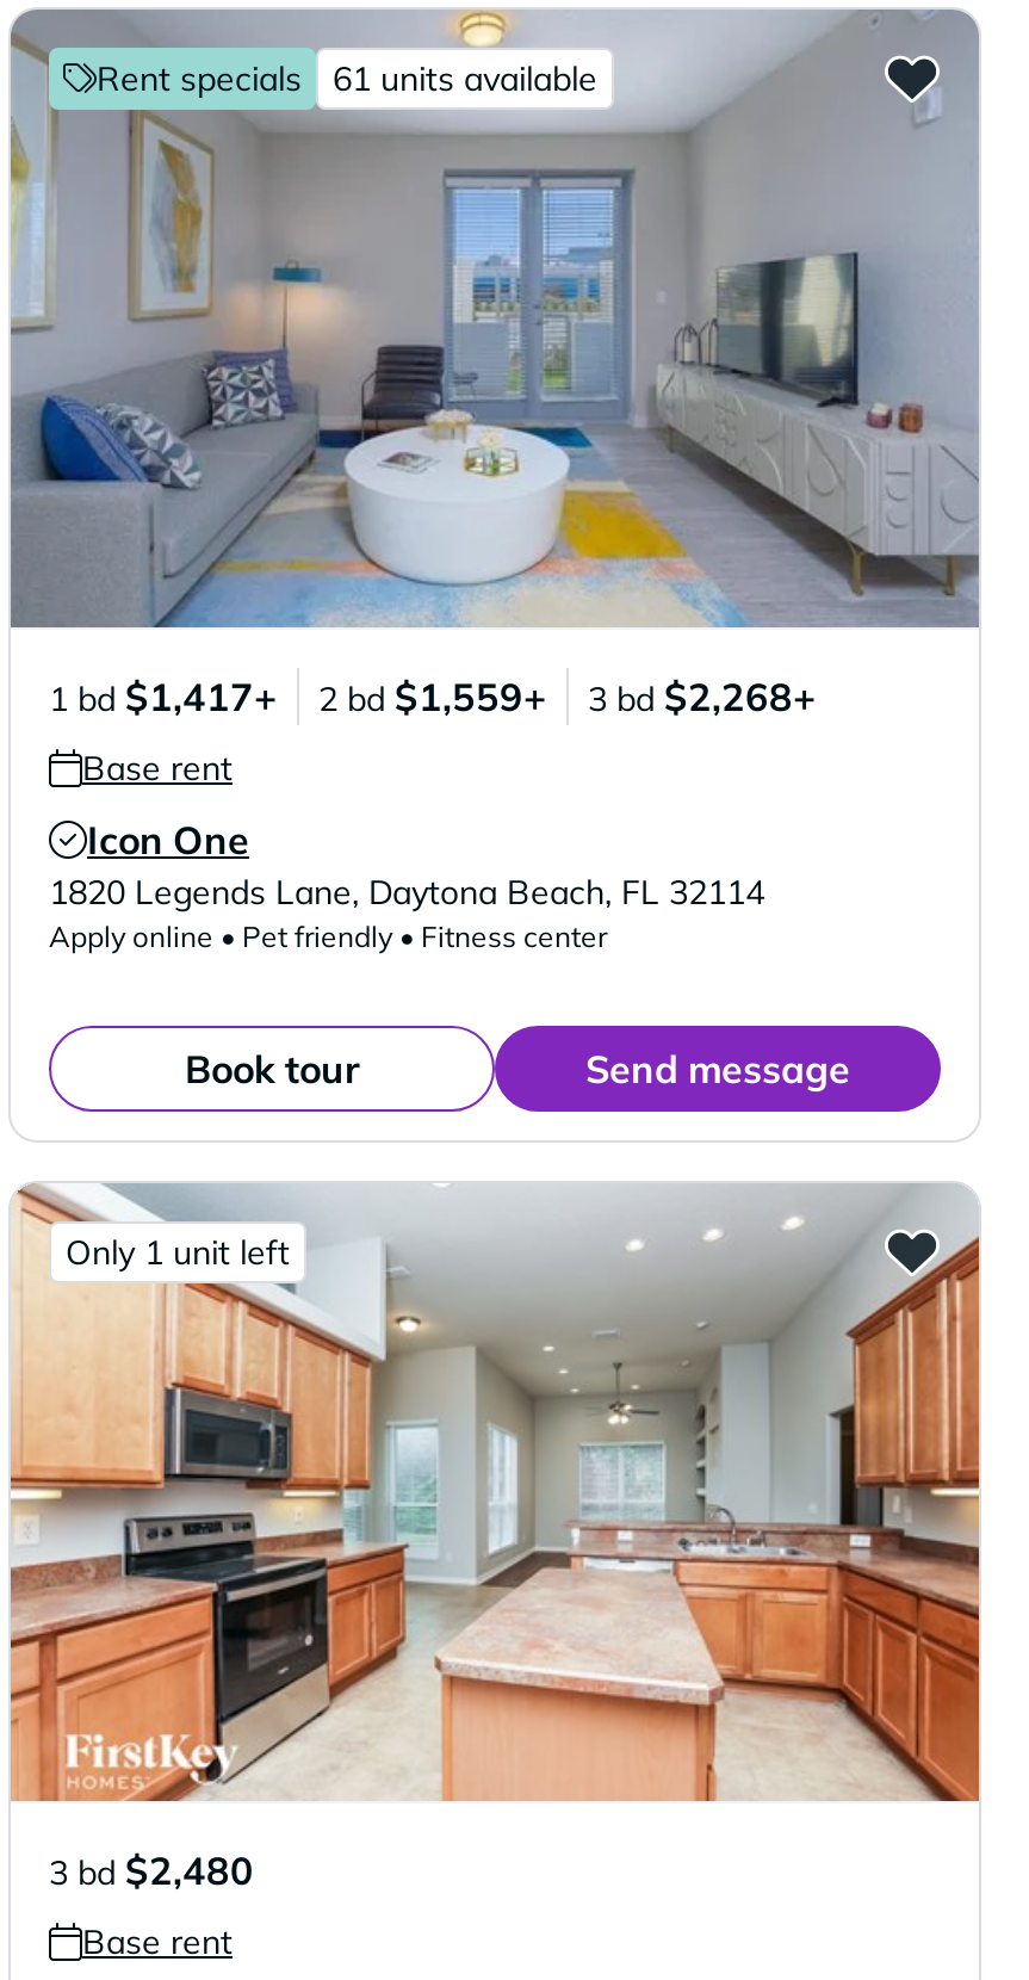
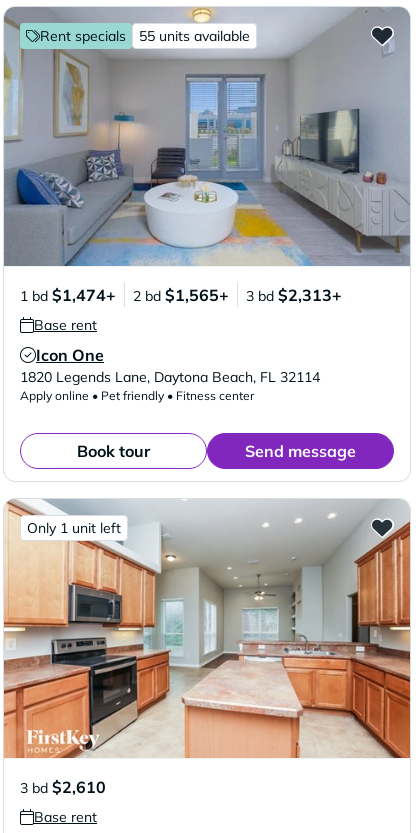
[333,57,597,100] 61 units available -> [139,27,250,45] 55 units available
[49,673,278,720] 1 bd $1,417+ -> [20,285,116,305] 1 bd $1,474+
[318,673,547,720] 2 bd $1,559+ -> [133,285,229,305] 2 bd $1,565+
[588,673,817,720] 3 bd $2,268+ -> [246,285,342,305] 3 bd $2,313+
[49,1846,254,1894] 3 bd $2,480 -> [20,777,106,797] 3 bd $2,610

